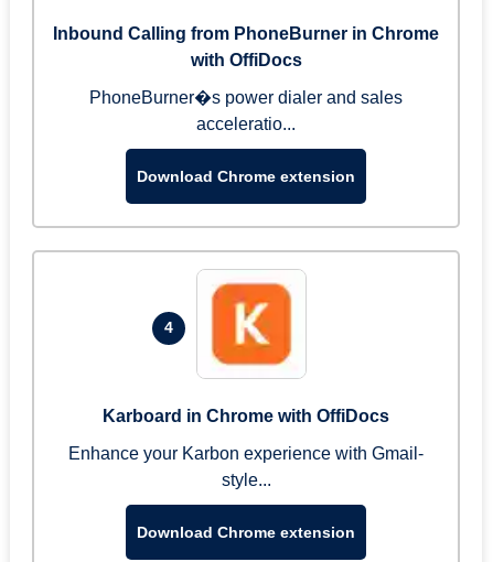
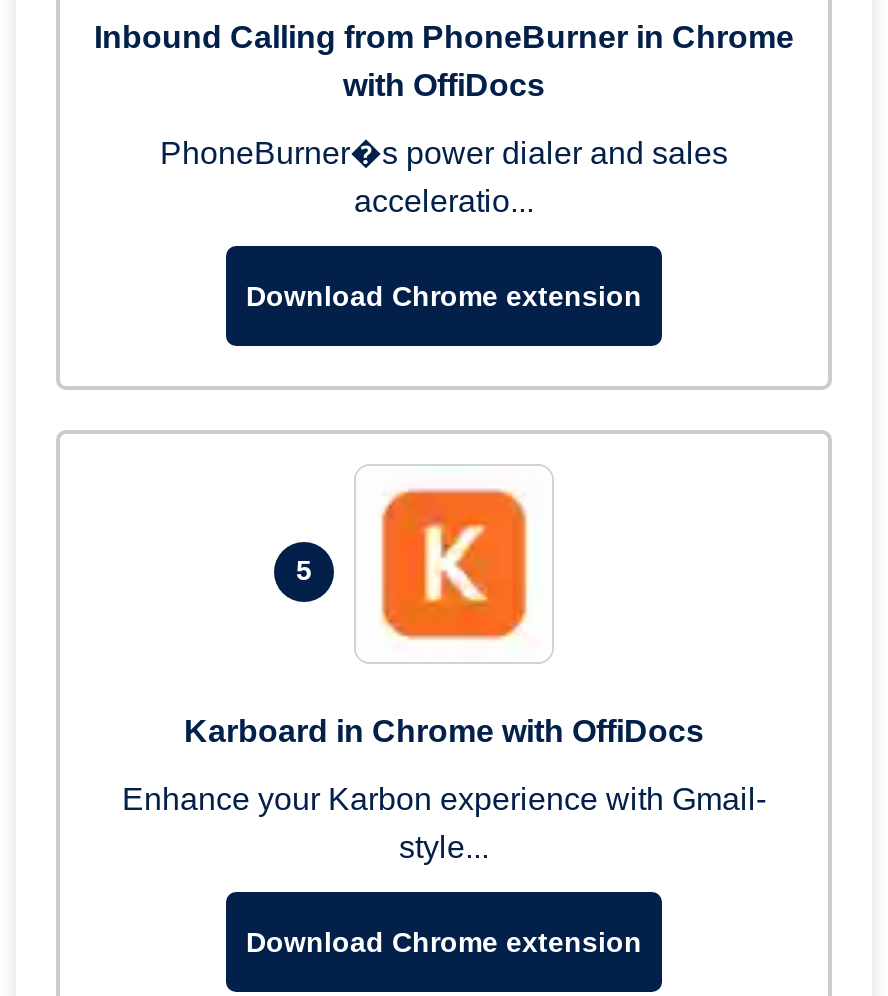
[164,318,173,336] 4 -> [296,554,312,586] 5

